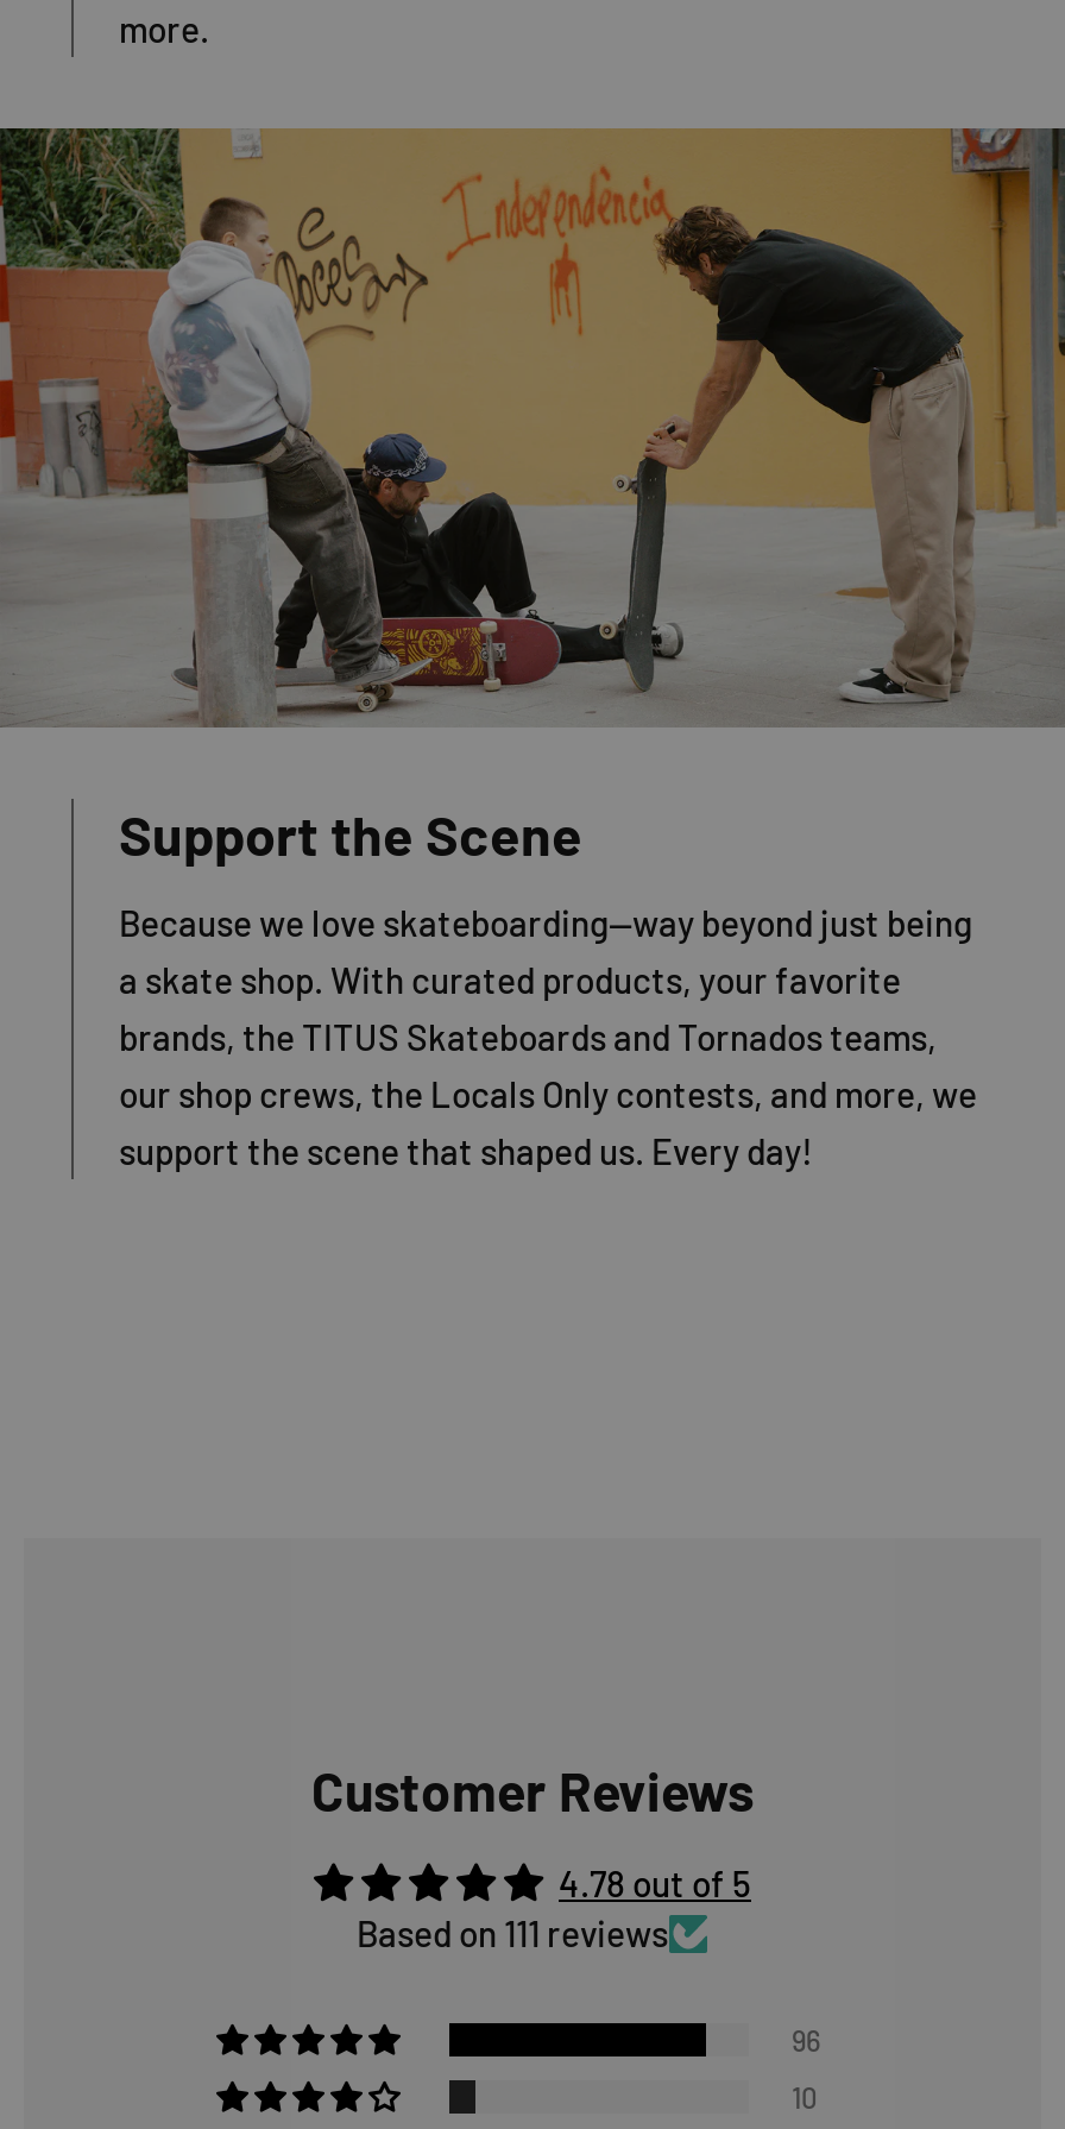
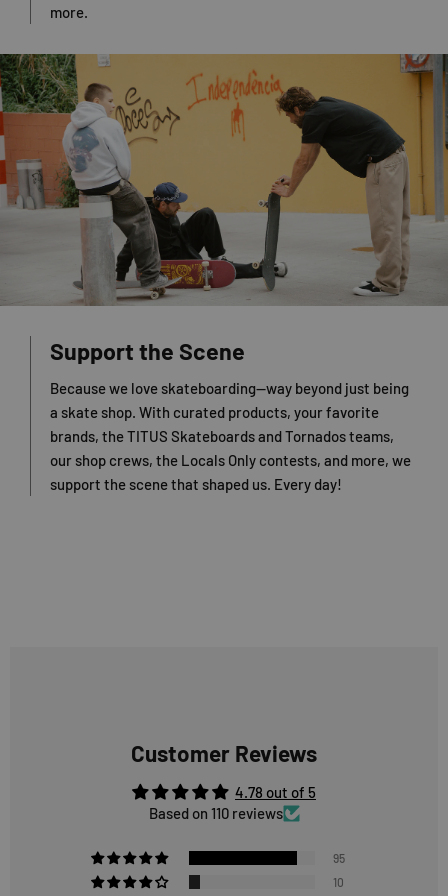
[357,1912,668,1955] Based on 111 reviews -> [148,804,282,822] Based on 110 reviews
[792,2024,820,2057] 96 -> [333,851,345,865] 95

